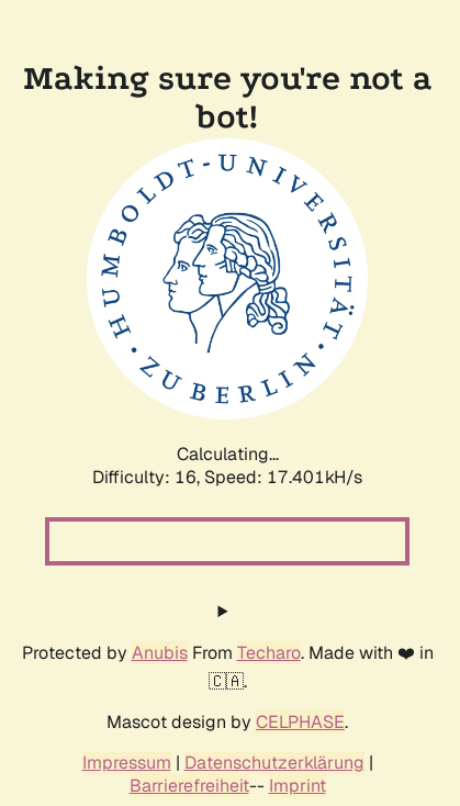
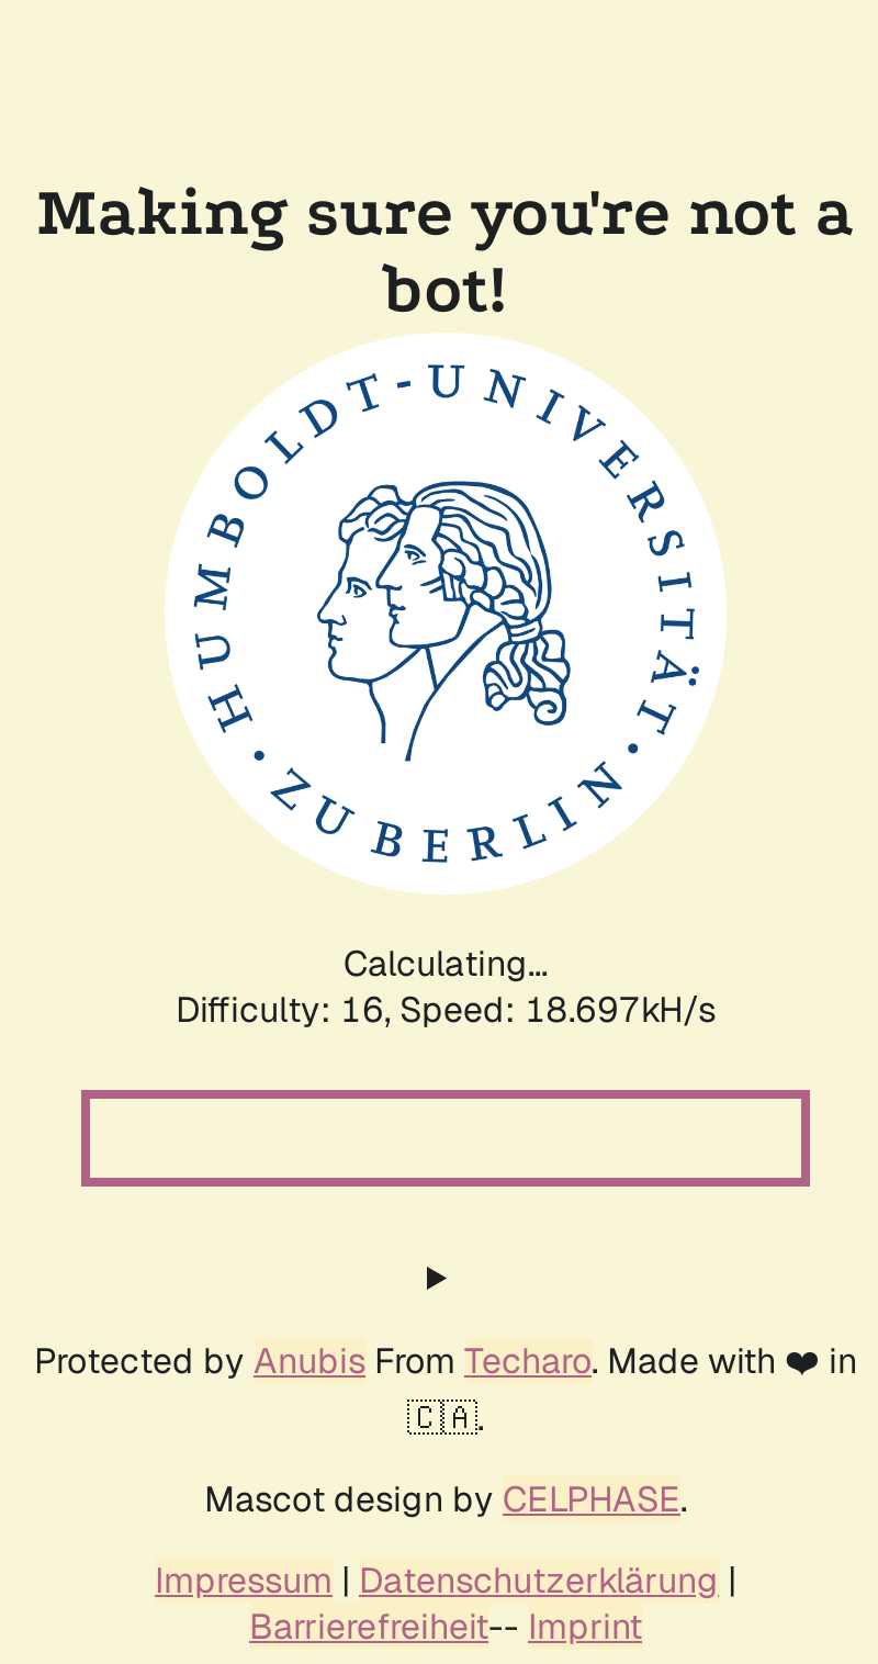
[92,466,362,489] Difficulty: 16, Speed: 17.401kH/s -> [176,987,716,1033] Difficulty: 16, Speed: 18.697kH/s

